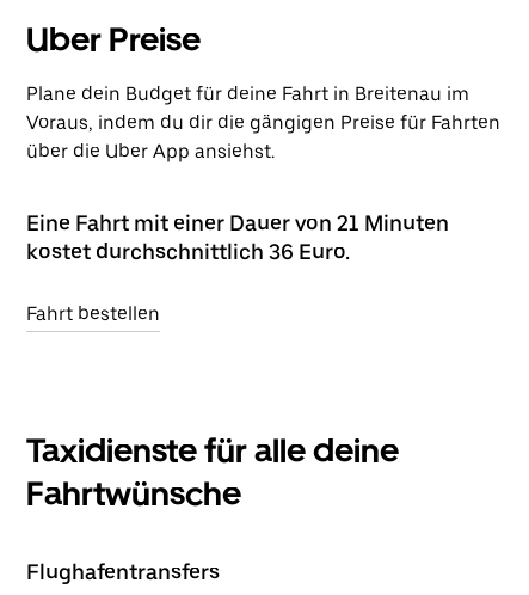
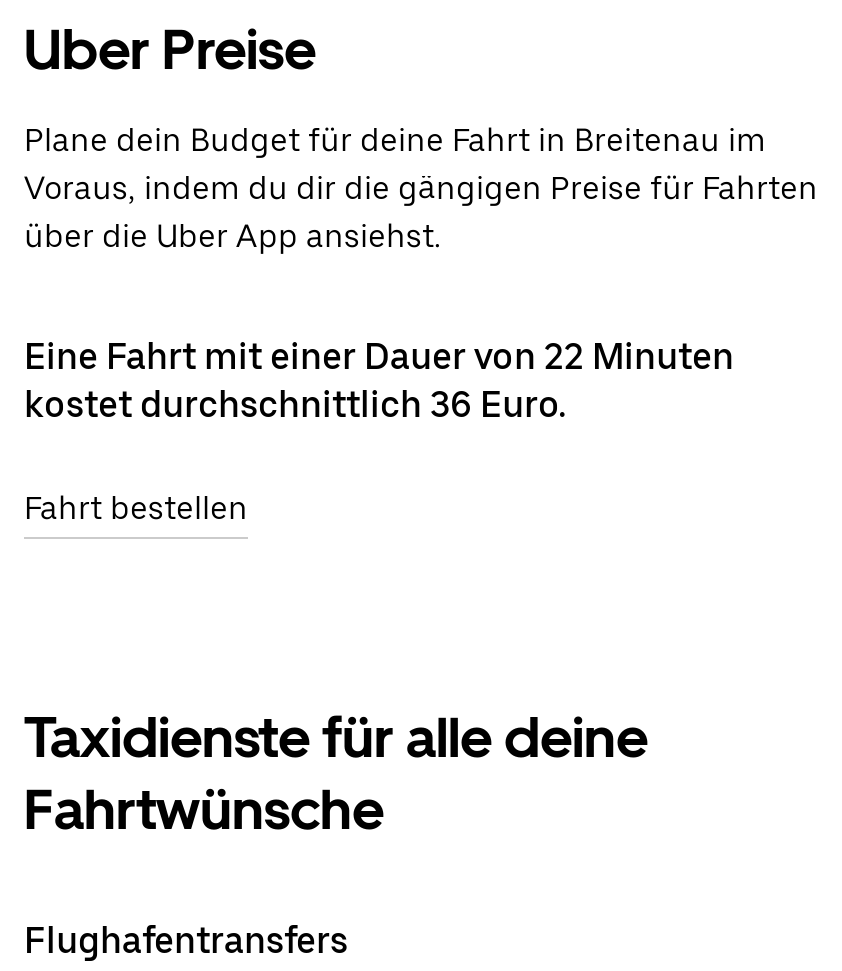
[26,210,449,235] Eine Fahrt mit einer Dauer von 21 Minuten -> [24,335,734,377] Eine Fahrt mit einer Dauer von 22 Minuten

